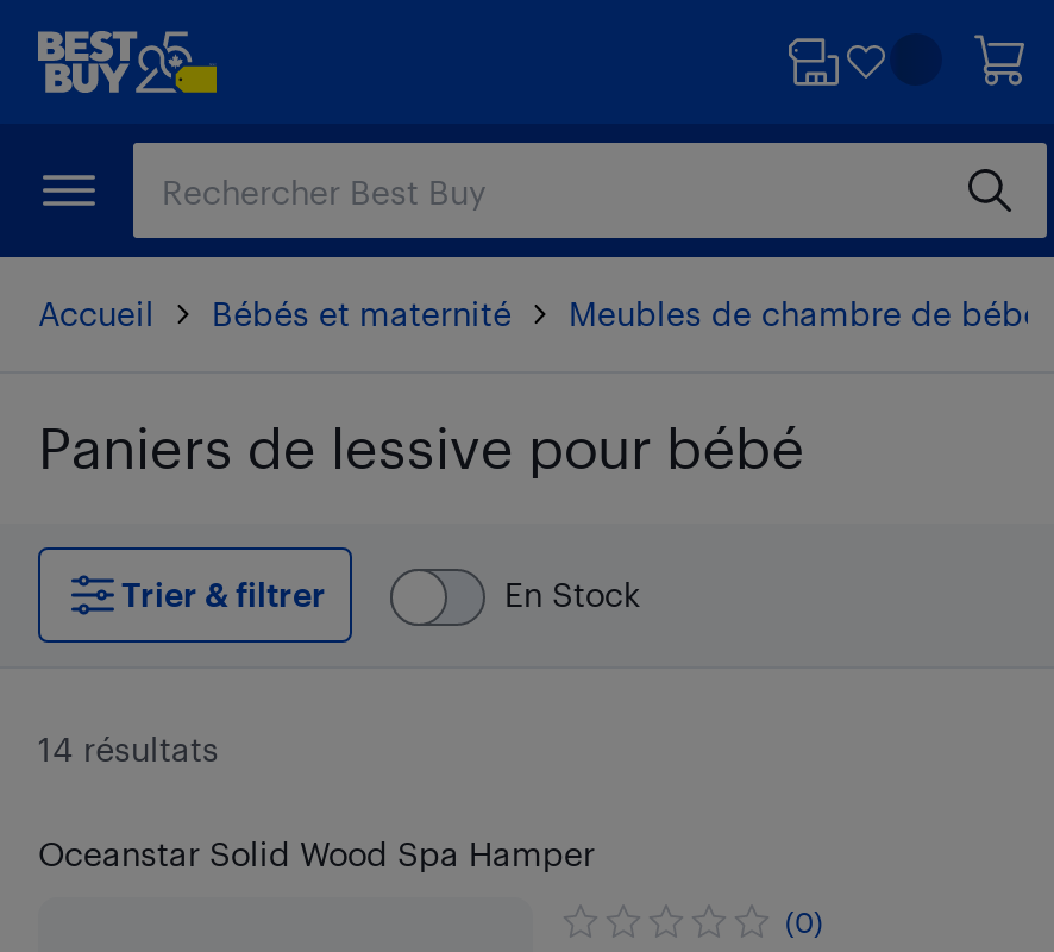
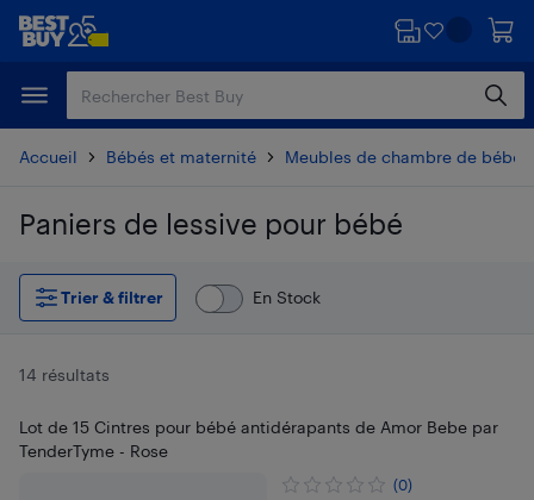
[38,833,595,873] Oceanstar Solid Wood Spa Hamper -> [19,417,498,461] Lot de 15 Cintres pour bébé antidérapants de Amor Bebe par | TenderTyme - Rose

